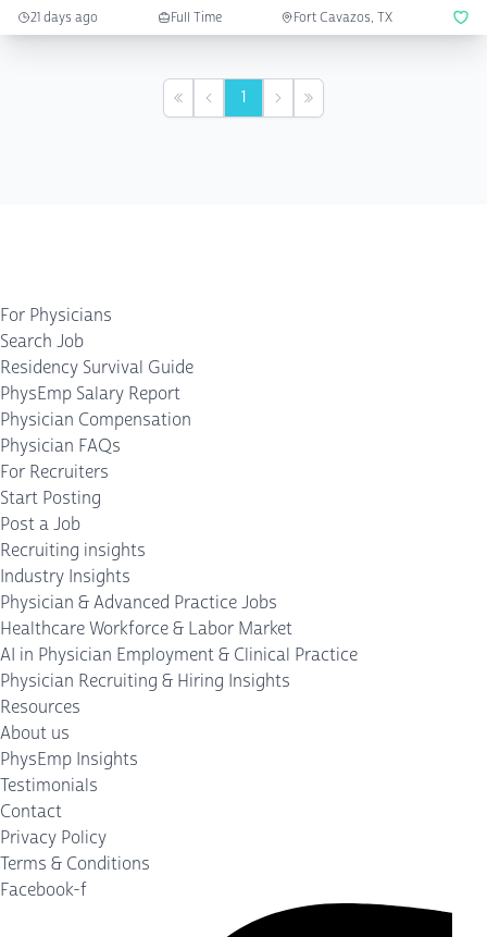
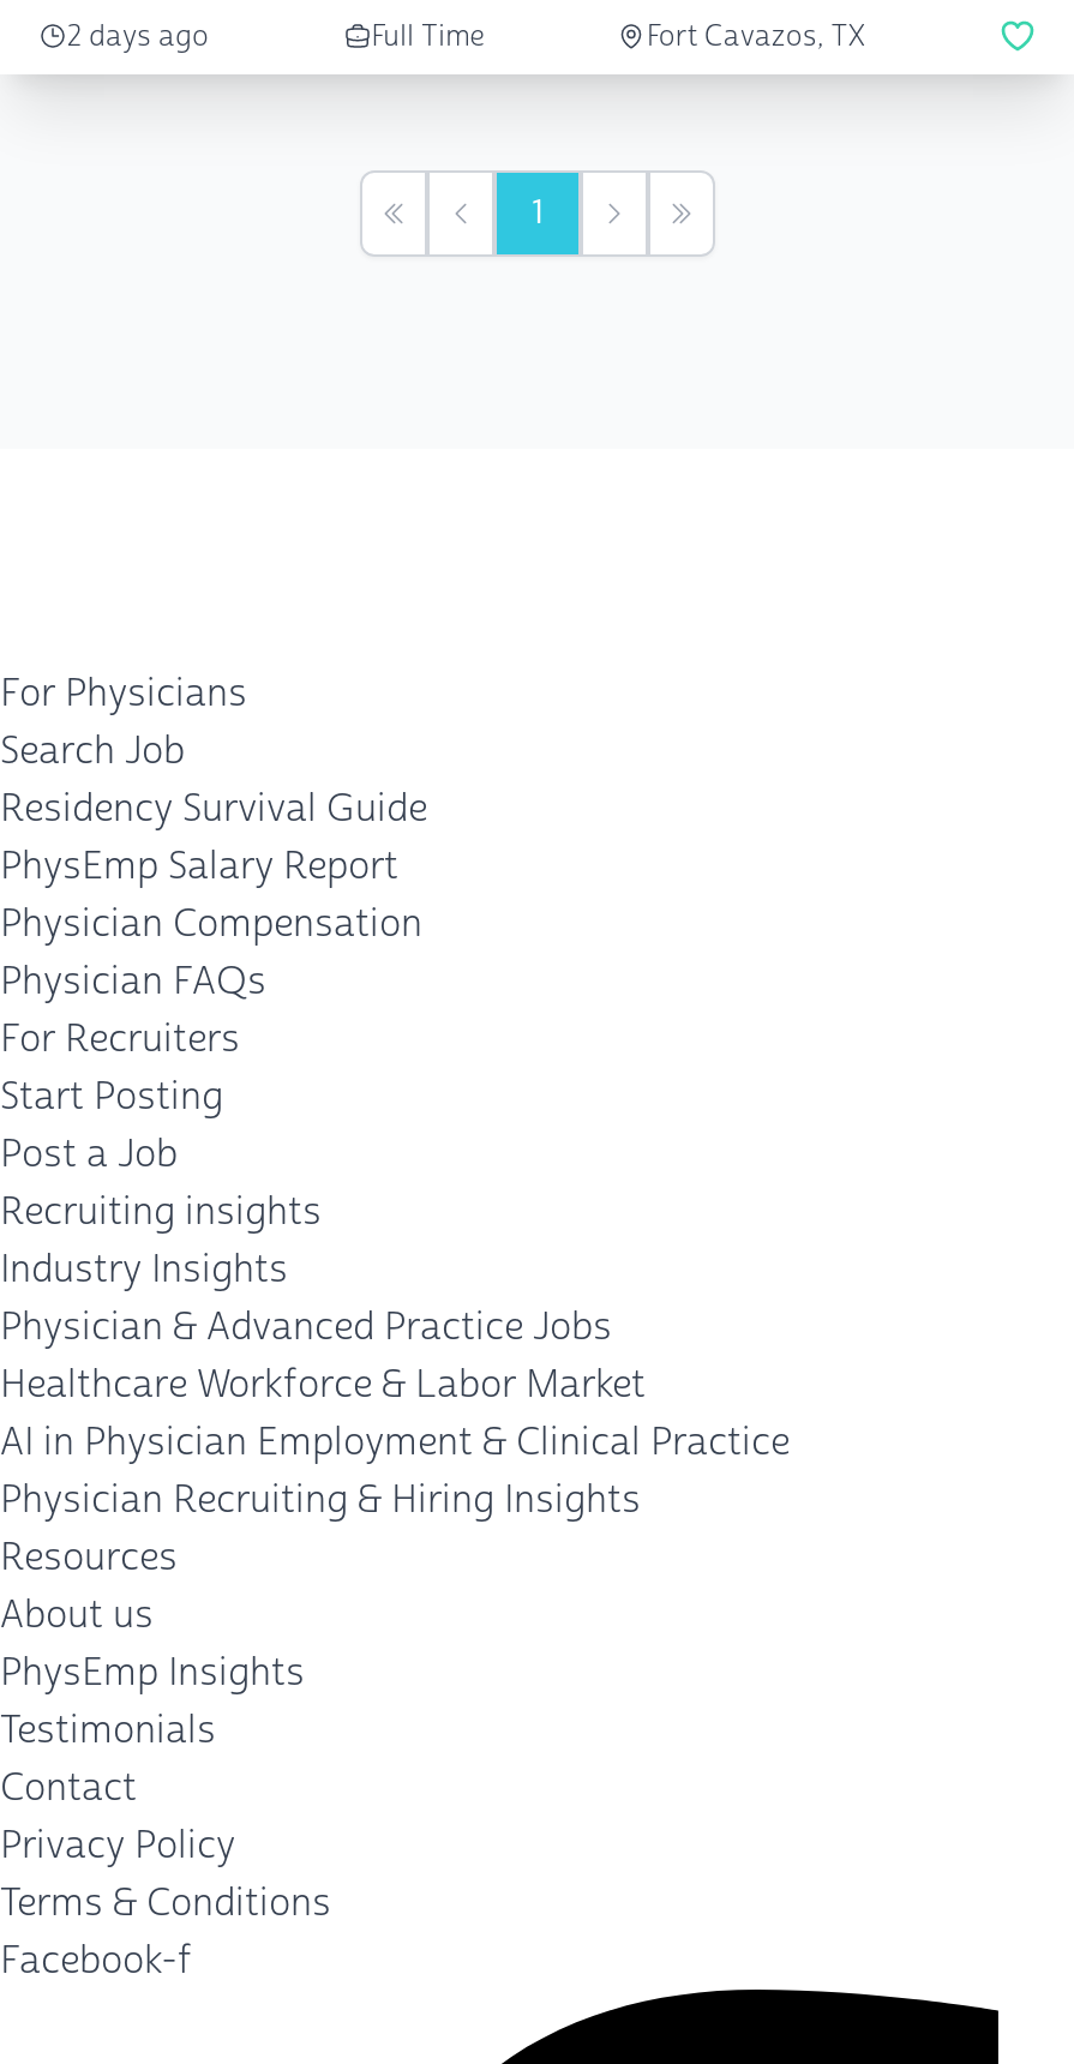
[30,9,98,26] 21 days ago -> [67,17,209,55] 2 days ago

